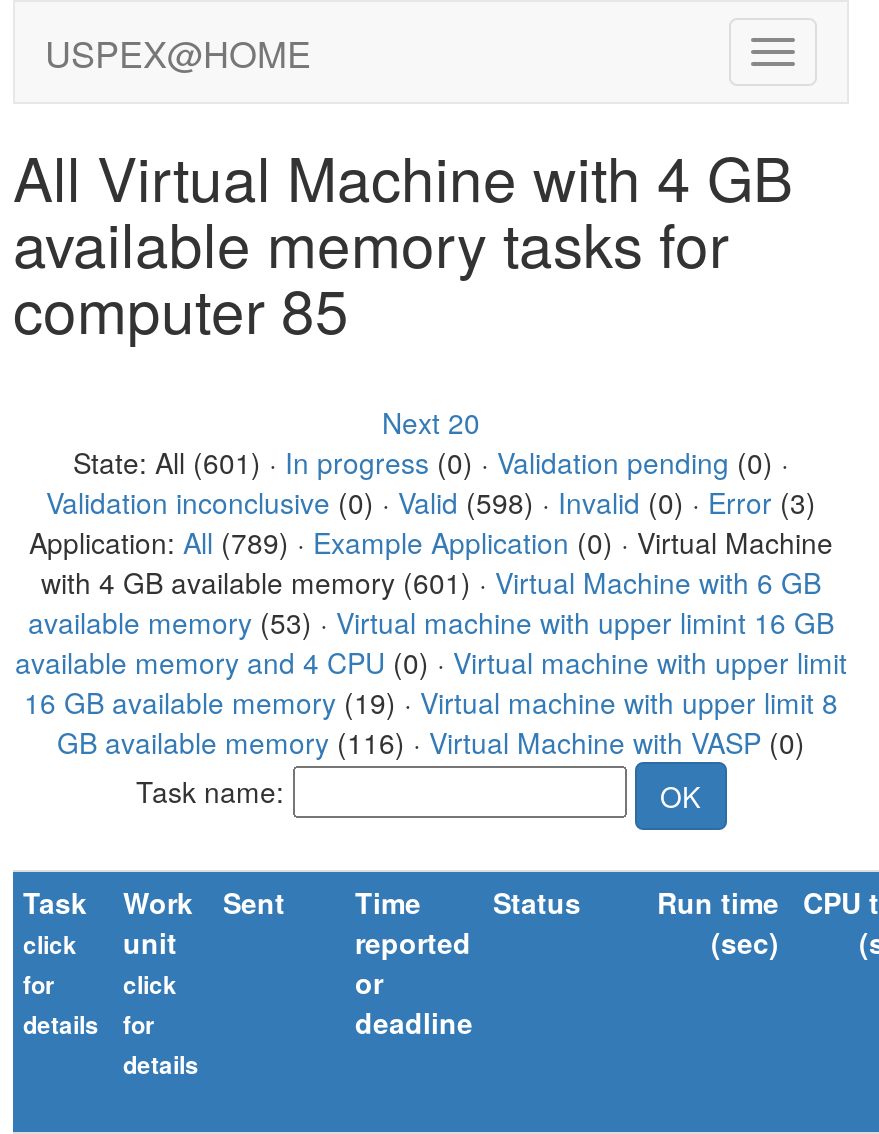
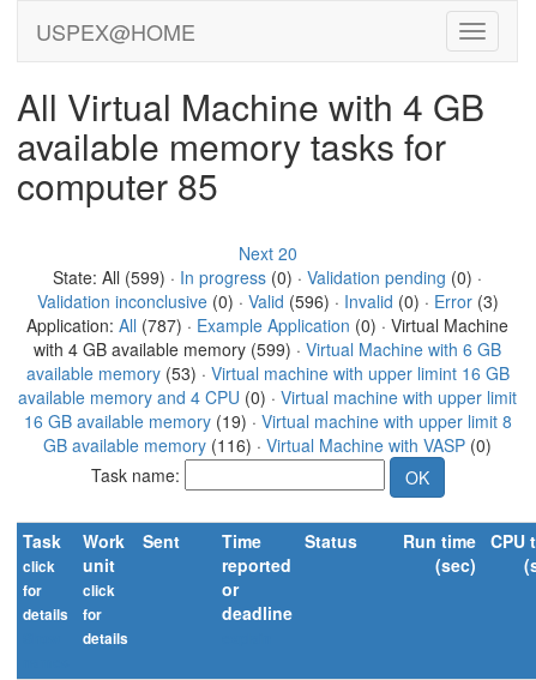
[73,442,789,482] State: All (601) · In progress (0) · Validation pending (0) · -> [53,265,482,289] State: All (599) · In progress (0) · Validation pending (0) ·
[46,482,816,522] Validation inconclusive (0) · Valid (598) · Invalid (0) · Error (3) -> [37,289,498,313] Validation inconclusive (0) · Valid (596) · Invalid (0) · Error (3)
[29,522,833,562] Application: All (789) · Example Application (0) · Virtual Machine -> [26,313,508,337] Application: All (787) · Example Application (0) · Virtual Machine
[41,562,821,602] with 4 GB available memory (601) · Virtual Machine with 6 GB -> [34,337,501,361] with 4 GB available memory (599) · Virtual Machine with 6 GB

